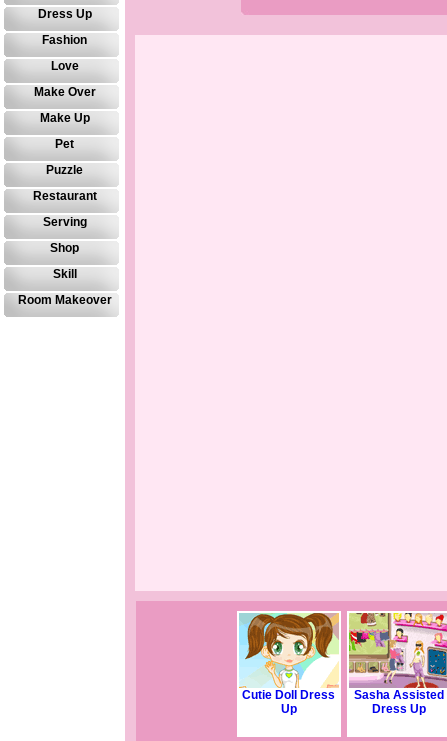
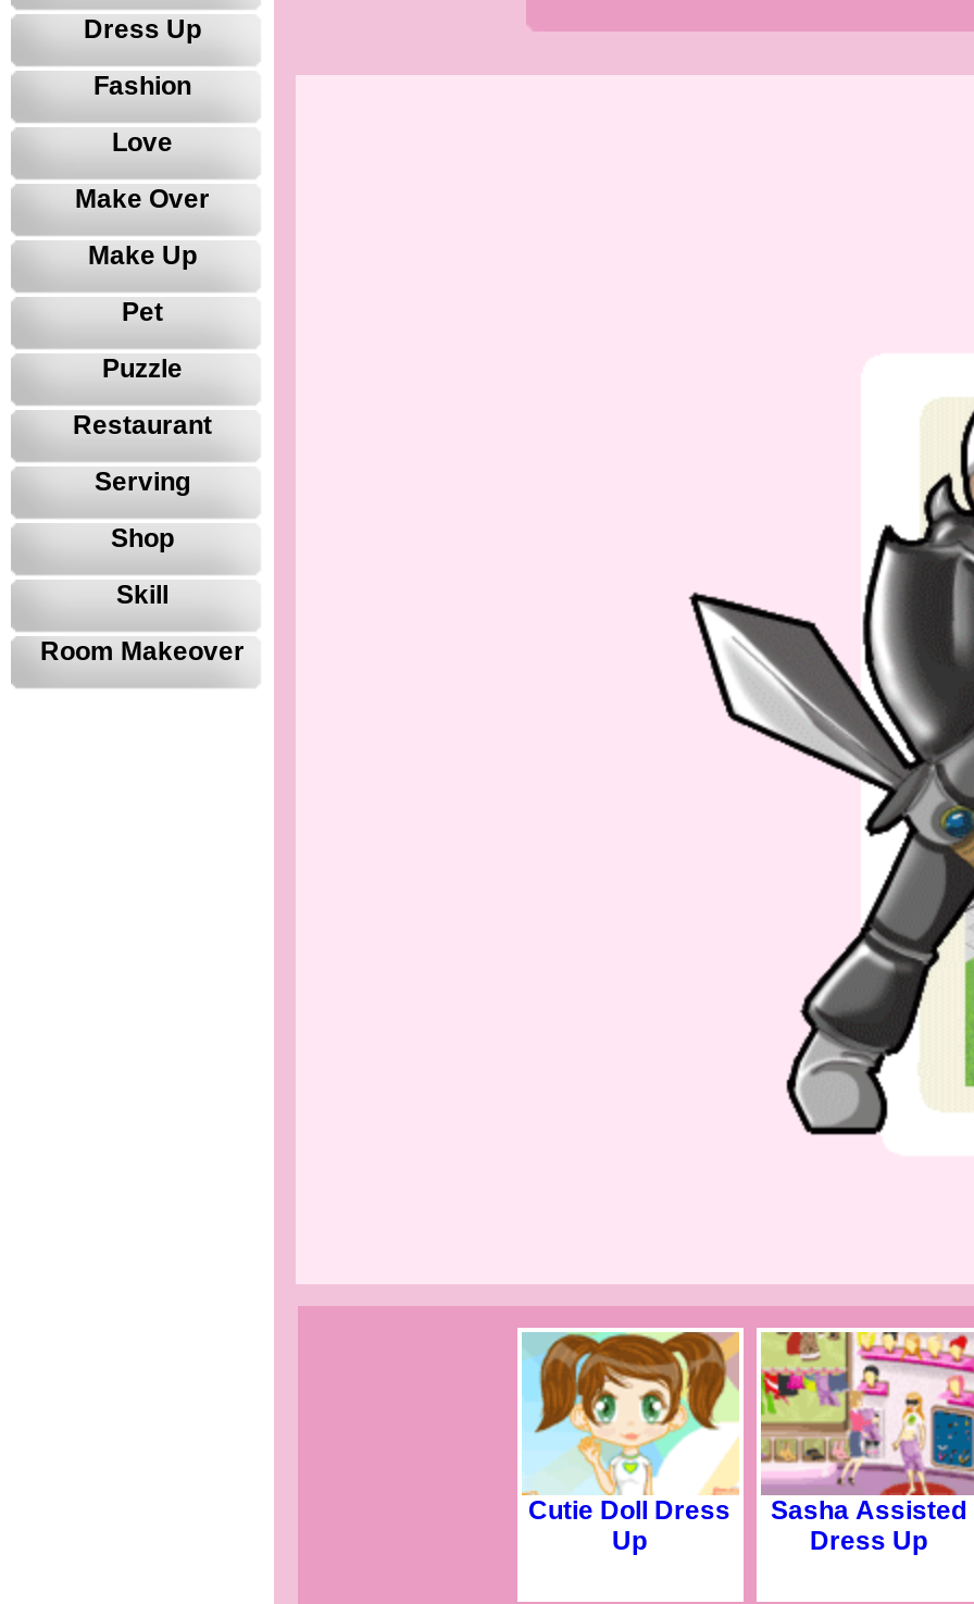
none -> [687,408,967,1136] [image]

